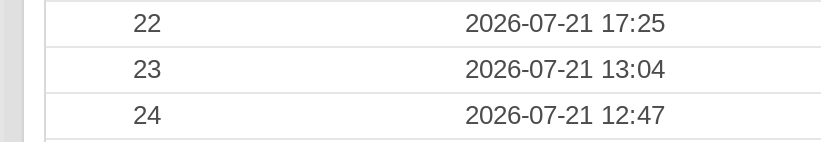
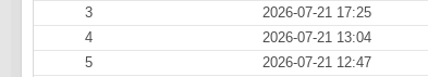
[133,8,161,38] 22 -> [85,4,93,21] 3
[133,54,161,84] 23 -> [85,29,93,46] 4
[133,100,161,130] 24 -> [85,54,93,70] 5

